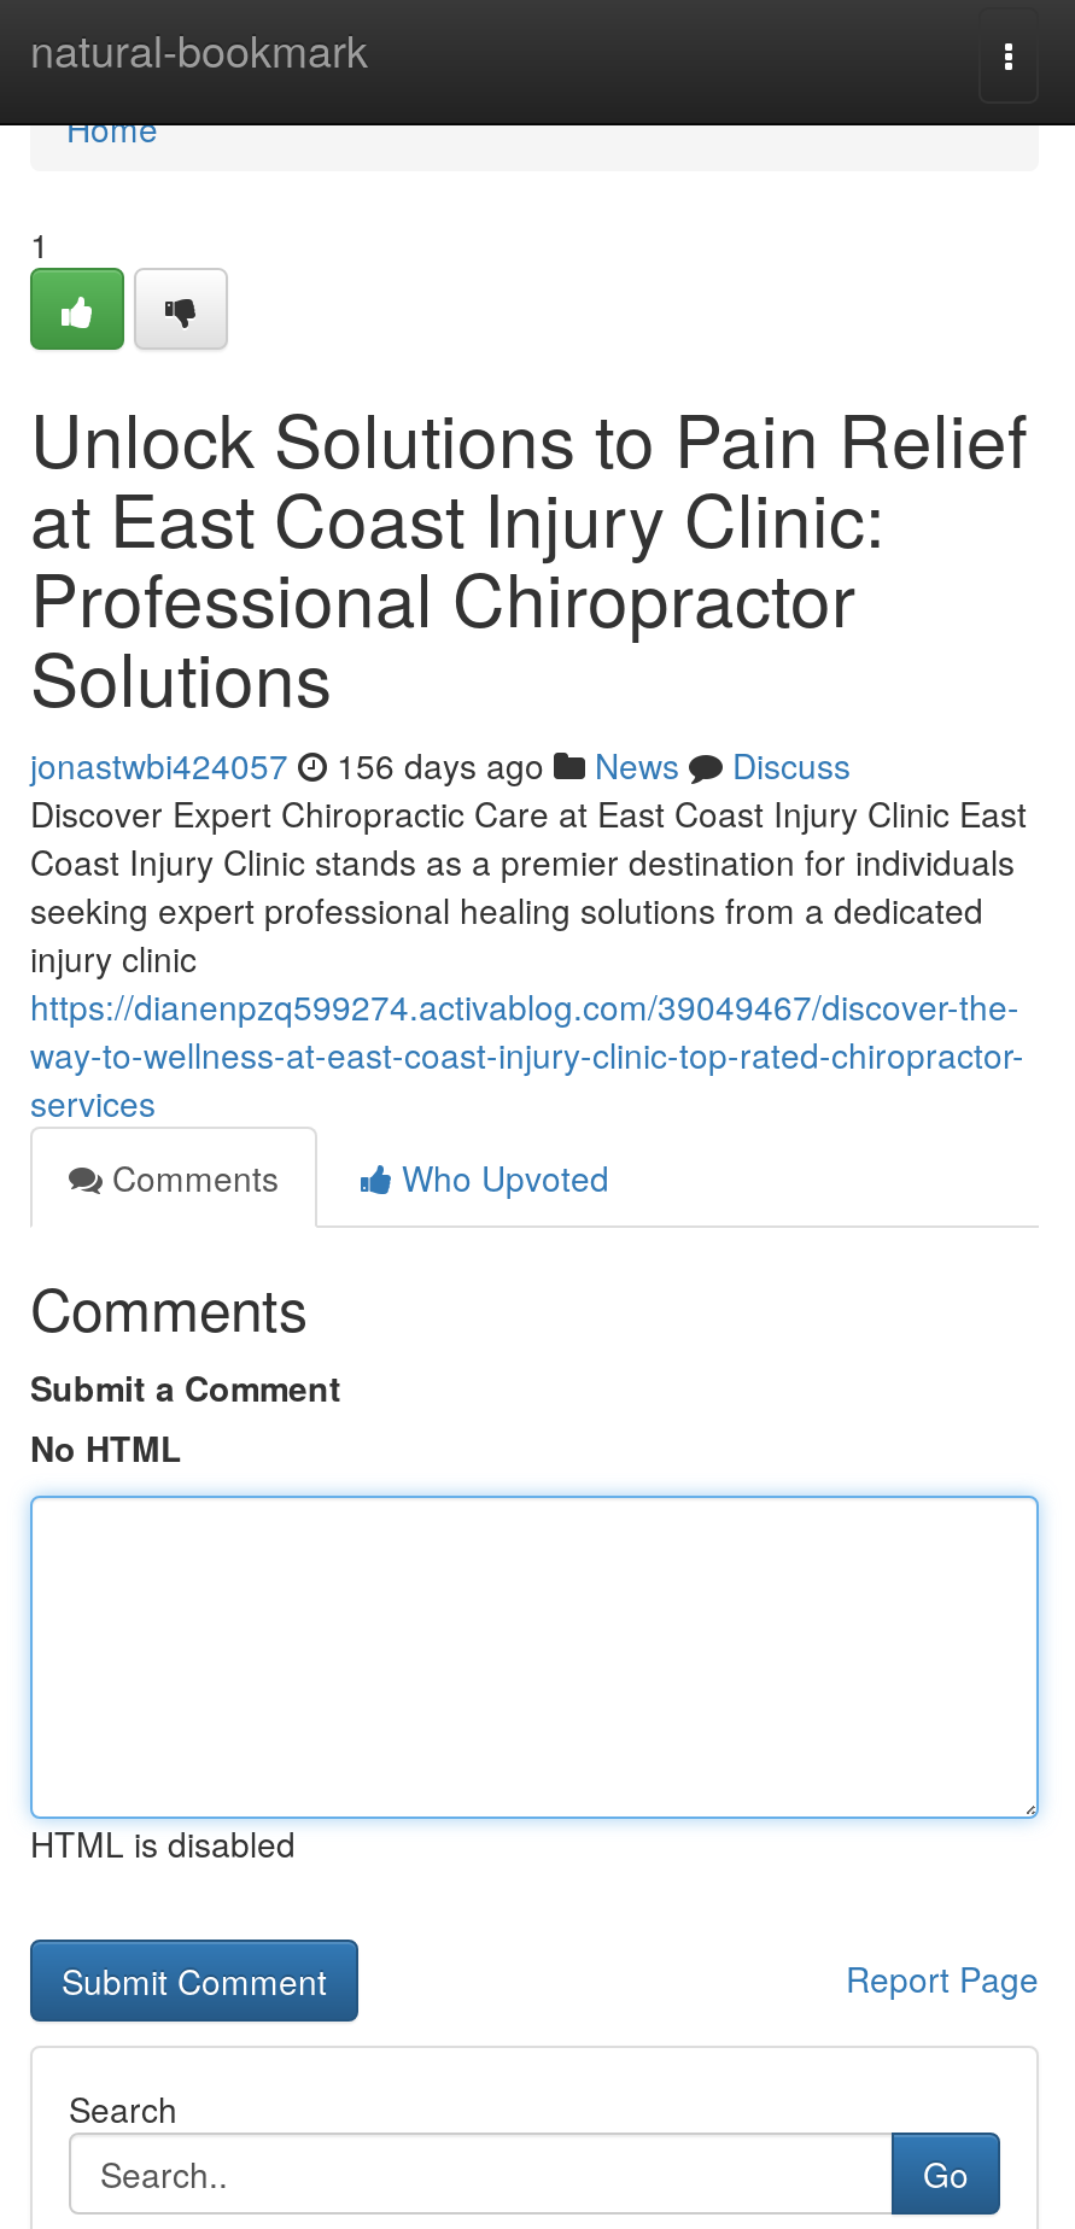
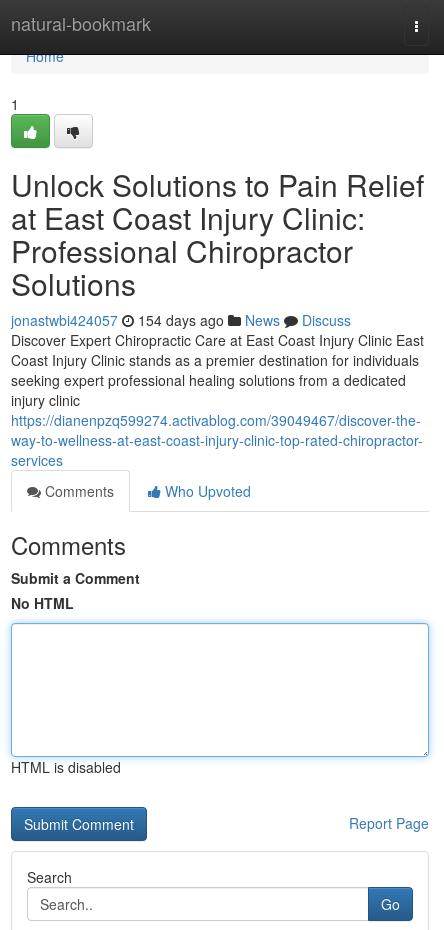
[30,741,851,789] jonastwbi424057 156 days ago News Discuss -> [11,310,351,330] jonastwbi424057 154 days ago News Discuss

